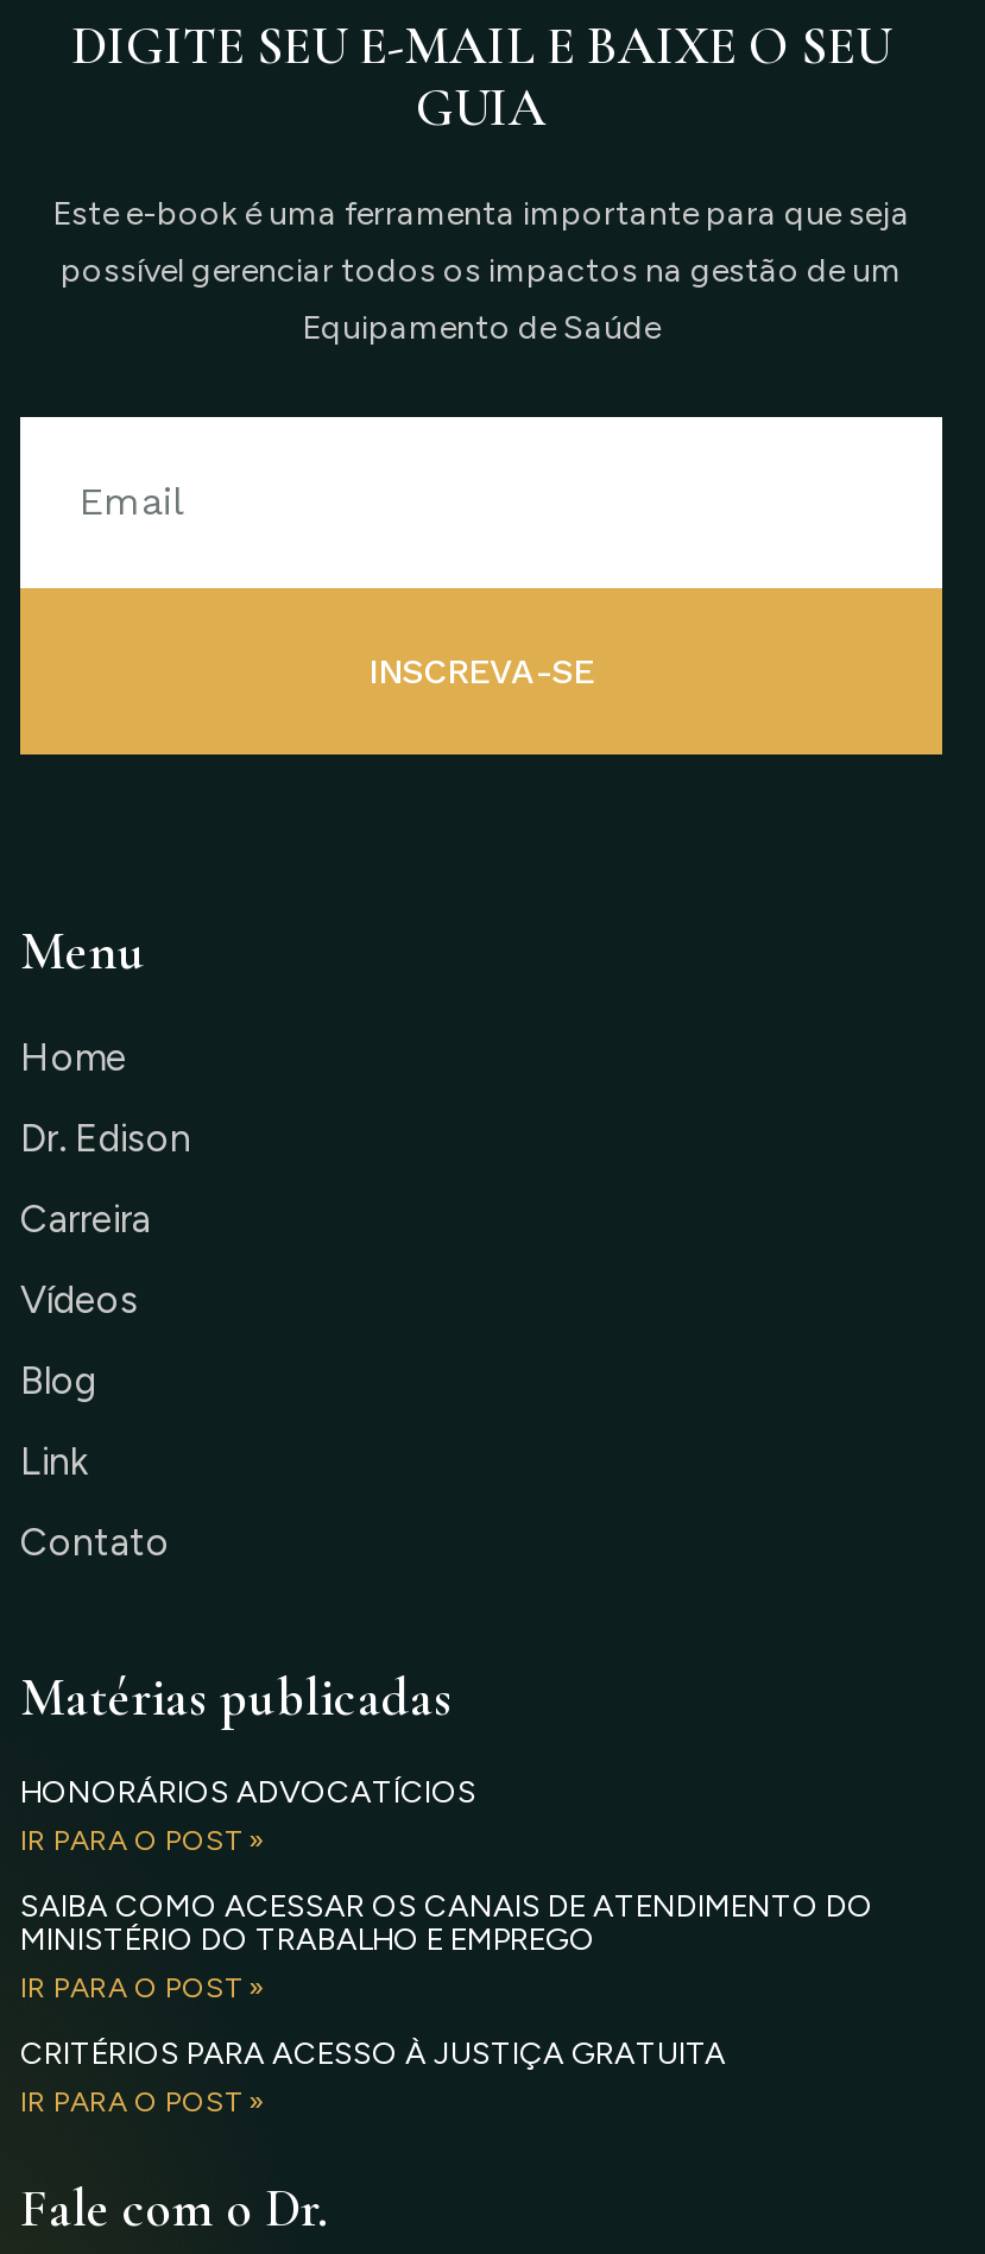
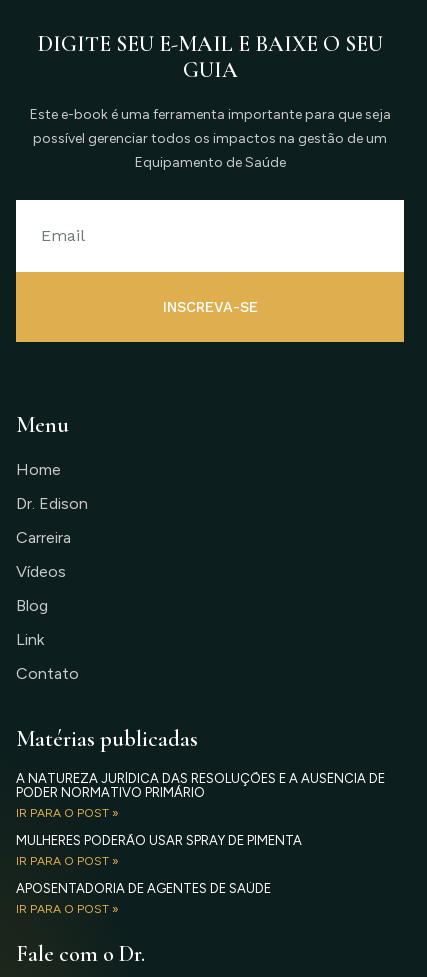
[20,1773,476,1808] HONORÁRIOS ADVOCATÍCIOS -> [16,770,385,799] A NATUREZA JURÍDICA DAS RESOLUÇÕES E A AUSÊNCIA DE | PODER NORMATIVO PRIMÁRIO
[20,1887,873,1956] SAIBA COMO ACESSAR OS CANAIS DE ATENDIMENTO DO | MINISTÉRIO DO TRABALHO E EMPREGO -> [16,832,302,847] MULHERES PODERÃO USAR SPRAY DE PIMENTA
[20,2034,726,2070] CRITÉRIOS PARA ACESSO À JUSTIÇA GRATUITA -> [16,880,271,895] APOSENTADORIA DE AGENTES DE SAÚDE

